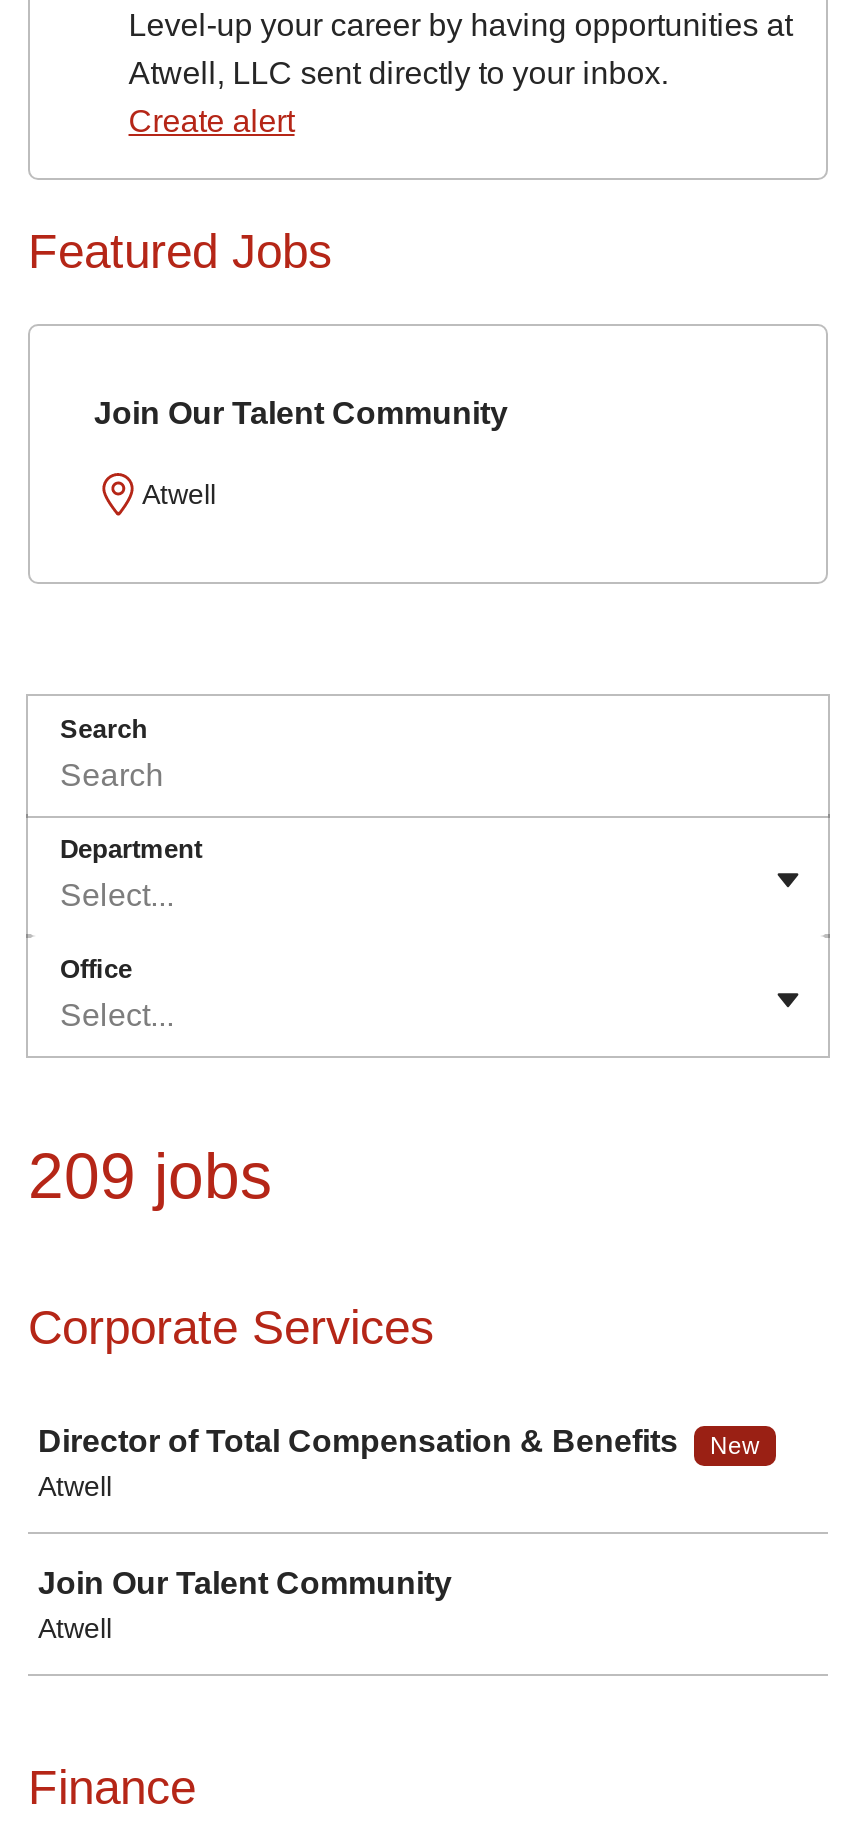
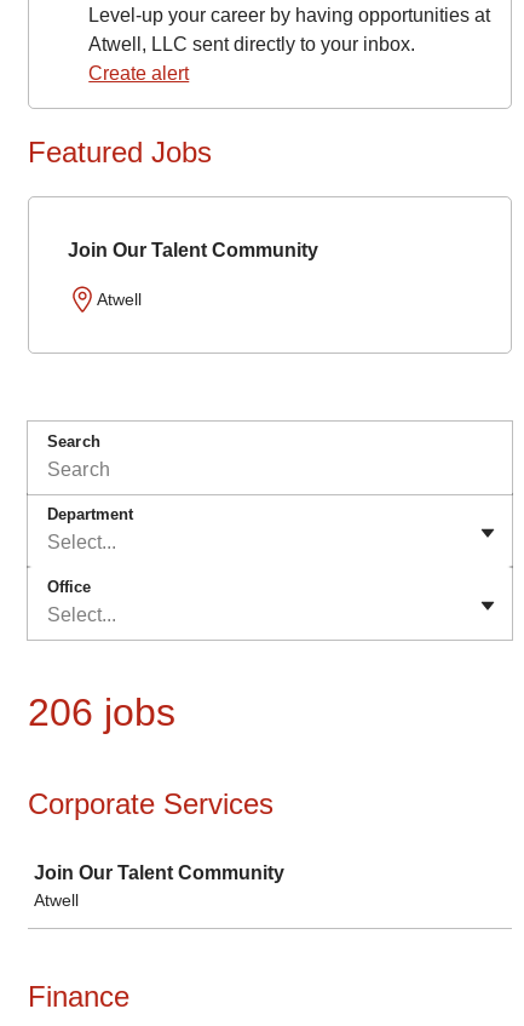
[28,1140,272,1212] 209 jobs -> [28,690,175,734] 206 jobs
[38,1424,760,1502] Director of Total Compensation & Benefits | New | Atwell -> none

